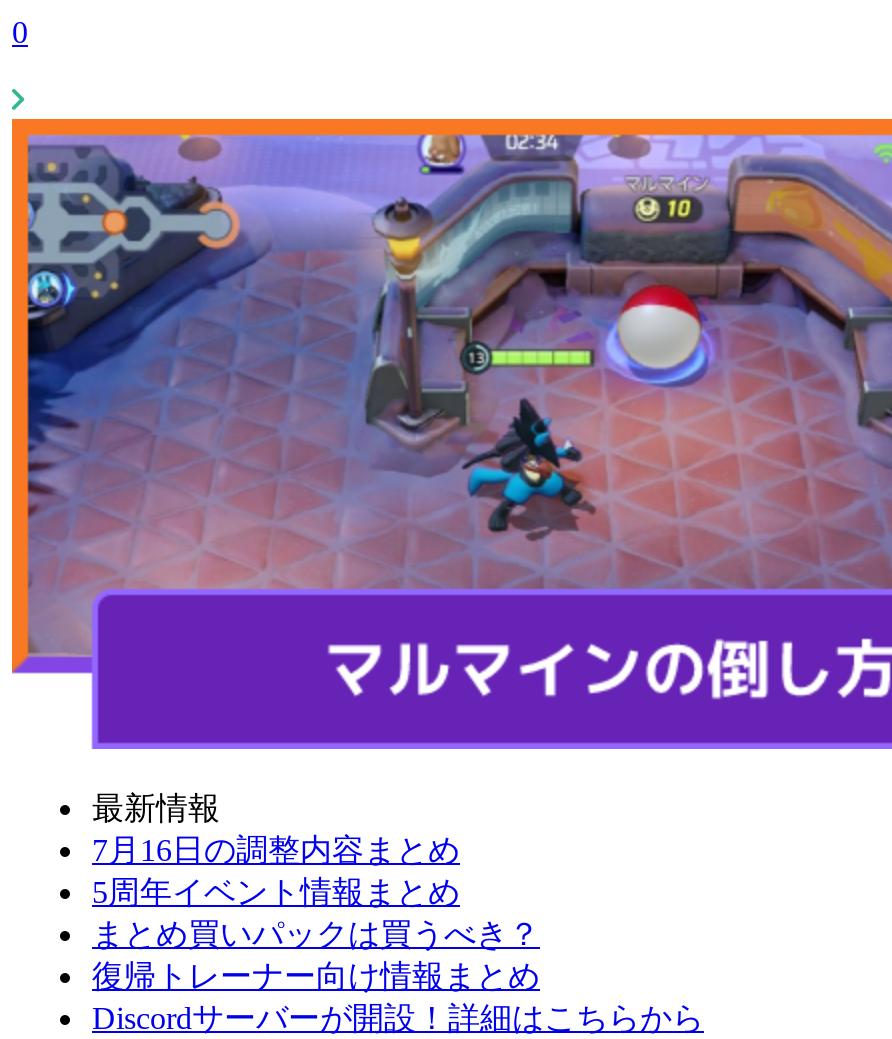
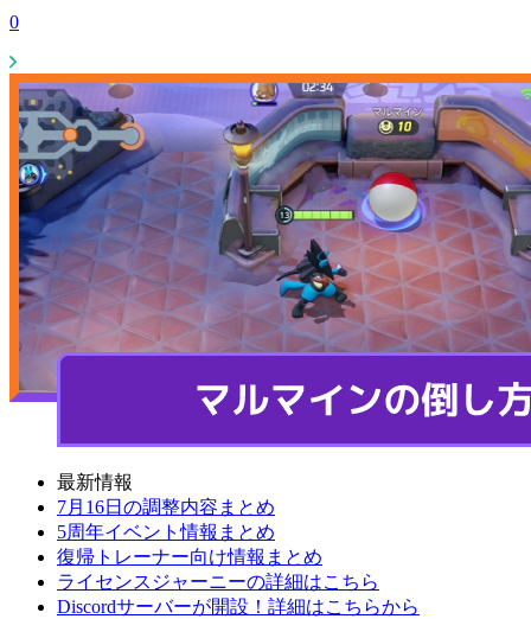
[92,917,540,951] まとめ買いパックは買うべき？ -> none
moved [92,959,540,993] -> [57,547,322,567]: 復帰トレーナー向け情報まとめ
none -> [57,571,379,592] ライセンスジャーニーの詳細はこちら

